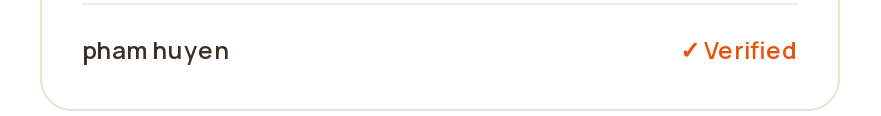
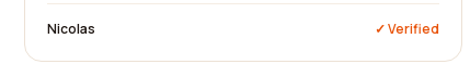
[82,33,230,67] pham huyen -> [47,20,95,38] Nicolas

